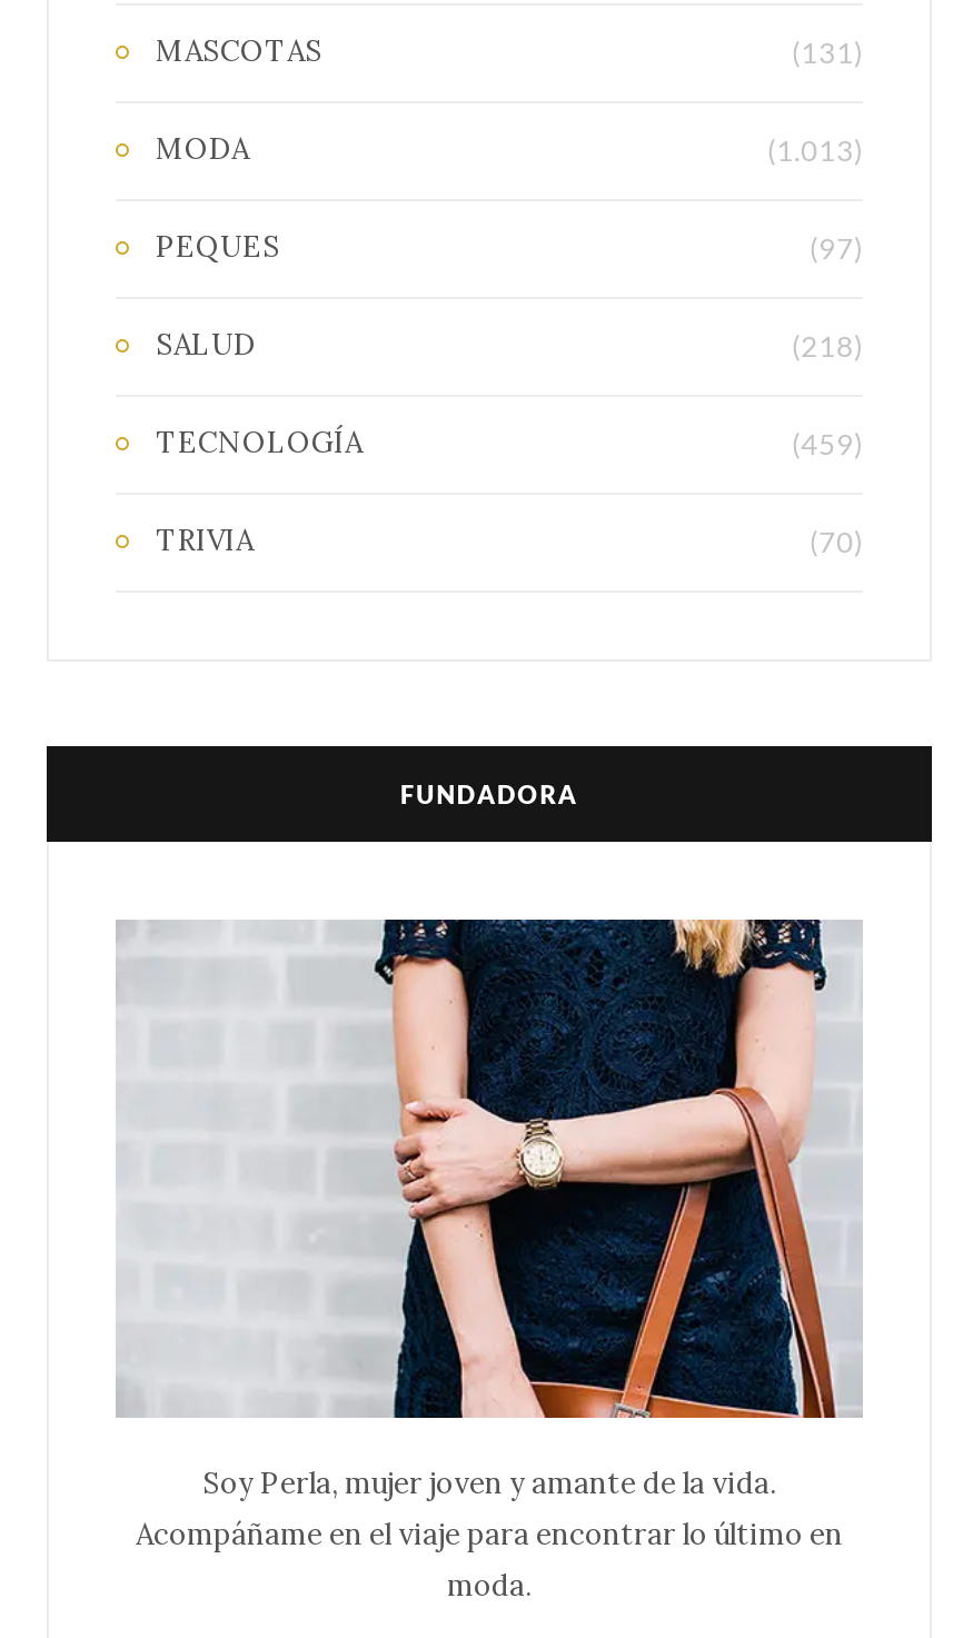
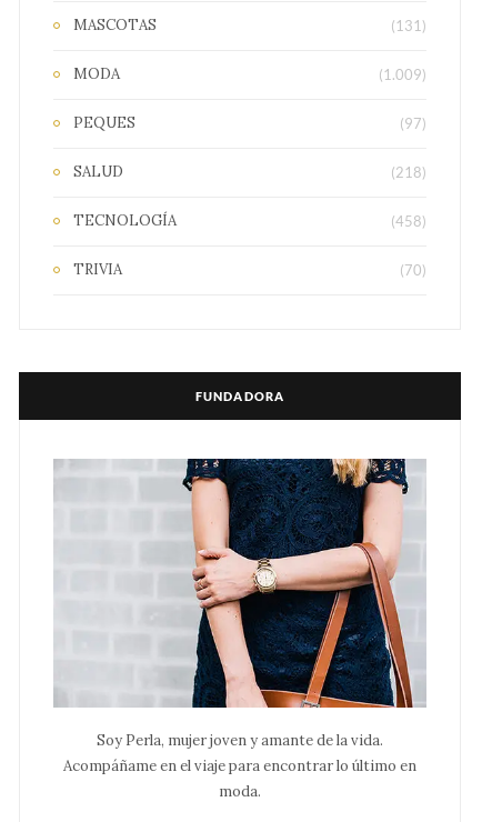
[767,132,863,167] (1.013) -> [379,65,426,83] (1.009)
[792,425,863,461] (459) -> [391,212,426,230] (458)

